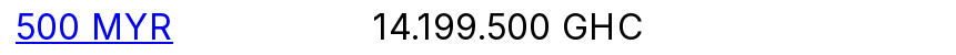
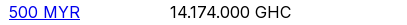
[373,5,642,50] 14.199.500 GHC -> [170,2,291,22] 14.174.000 GHC

